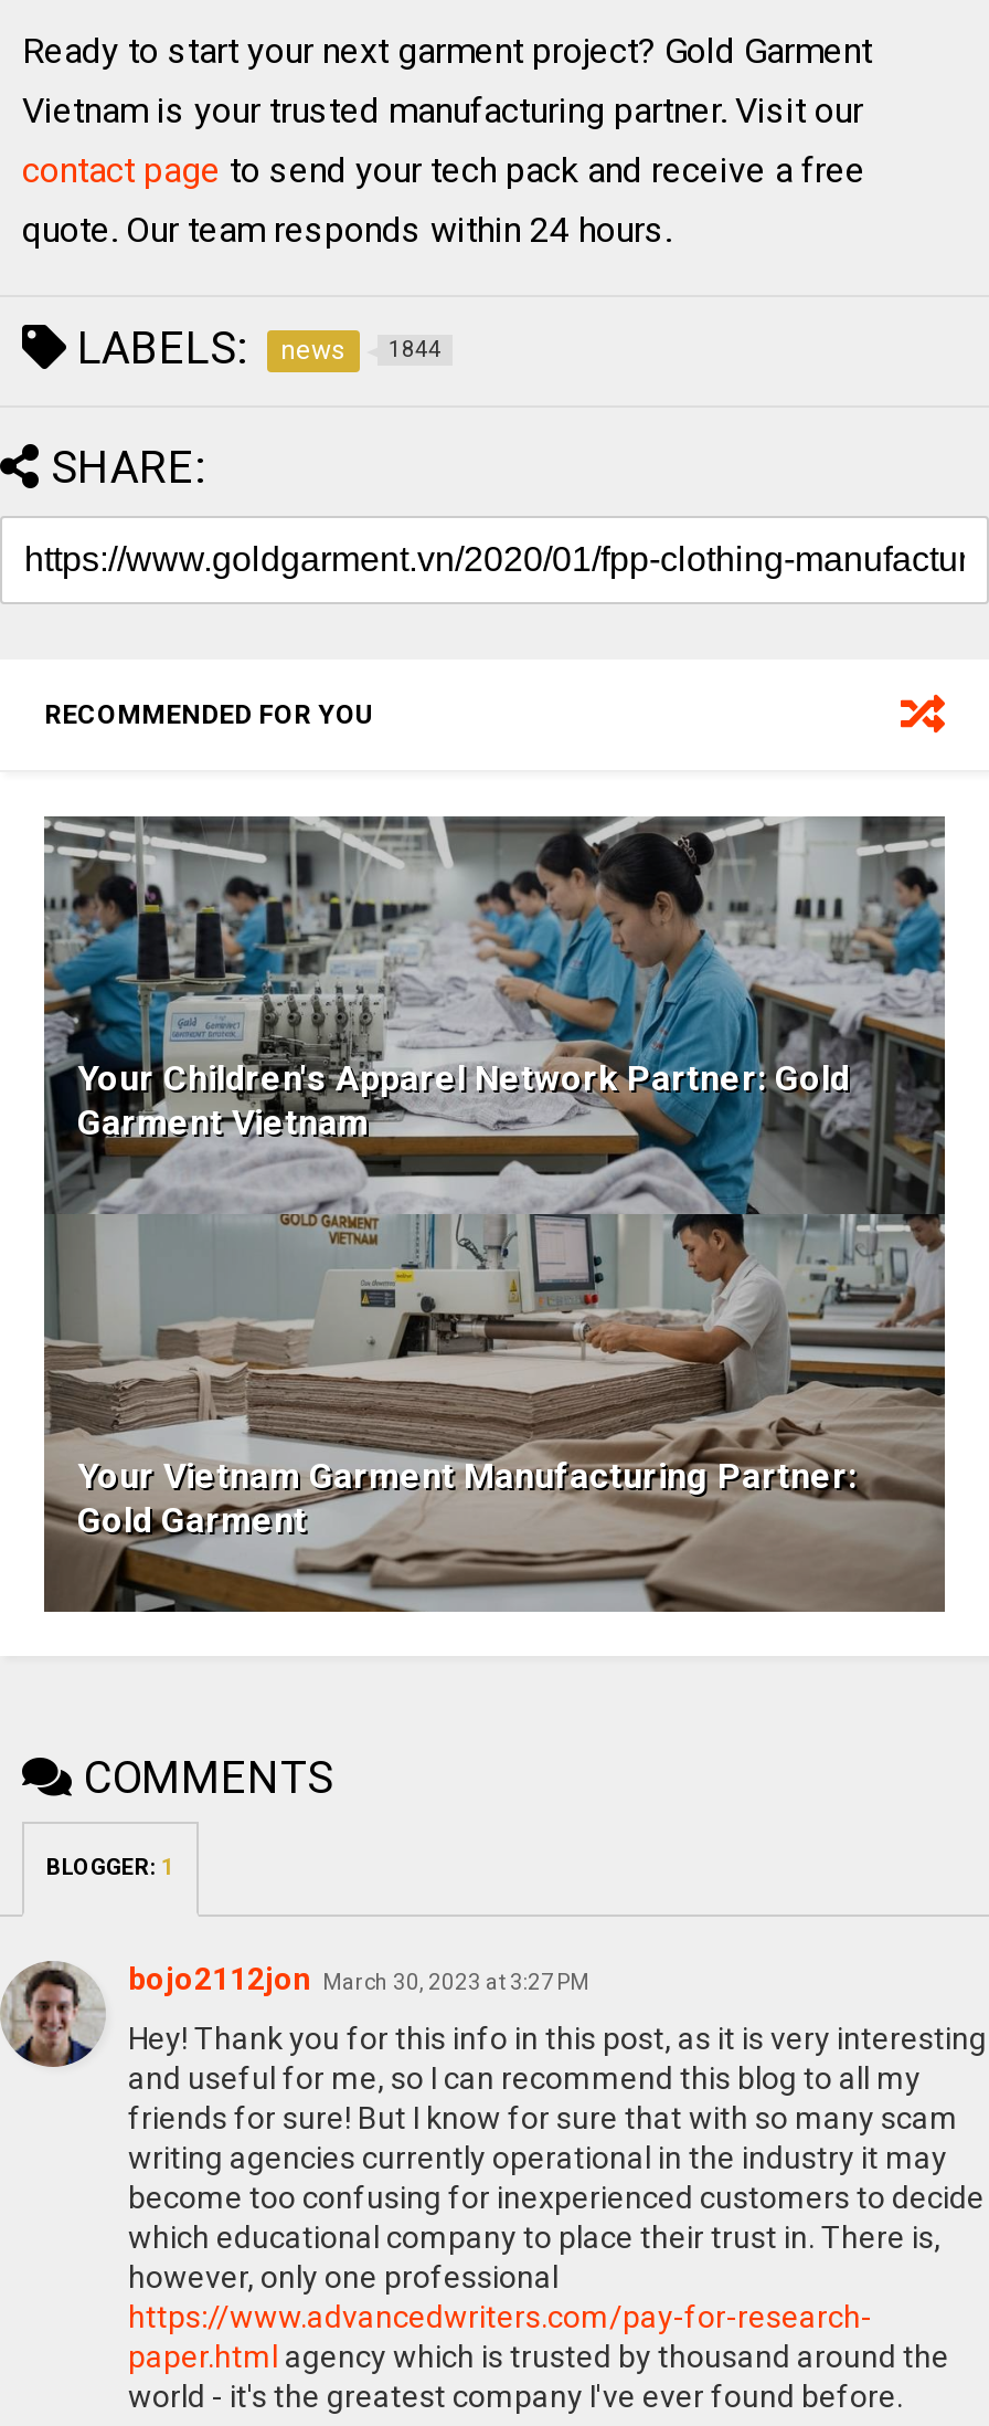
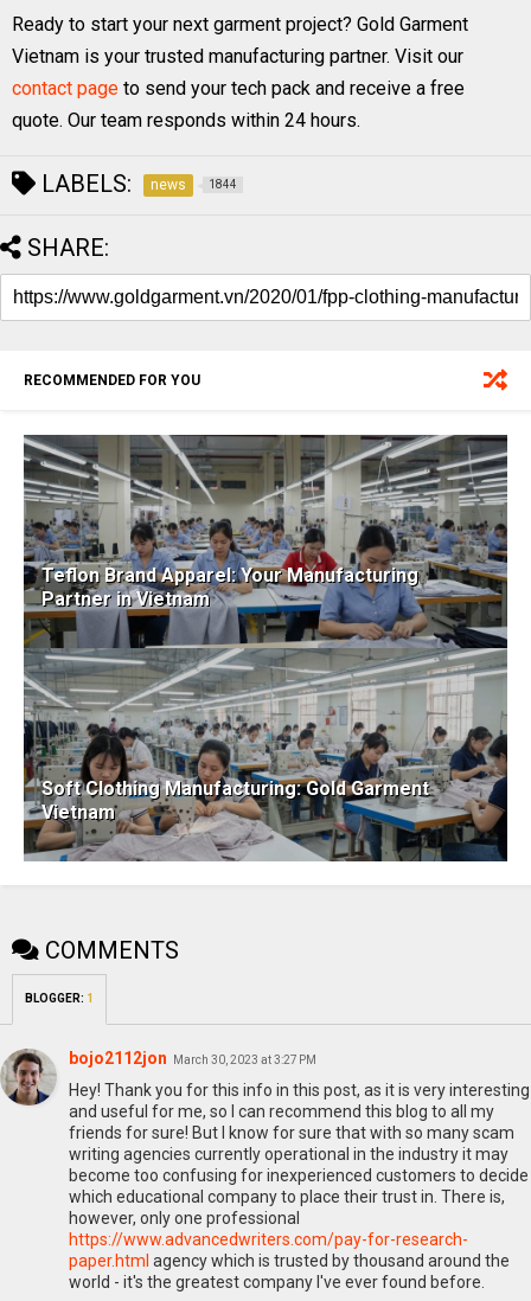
[42,816,947,1614] [image] | Your Children's Apparel Network Partner: Gold | Garment Vietnam -> [23,435,508,863] [image] | Teflon Brand Apparel: Your Manufacturing | Partner in Vietnam
[77,1454,857,1541] Your Vietnam Garment Manufacturing Partner: | Gold Garment -> [41,777,429,823] Soft Clothing Manufacturing: Gold Garment | Vietnam

